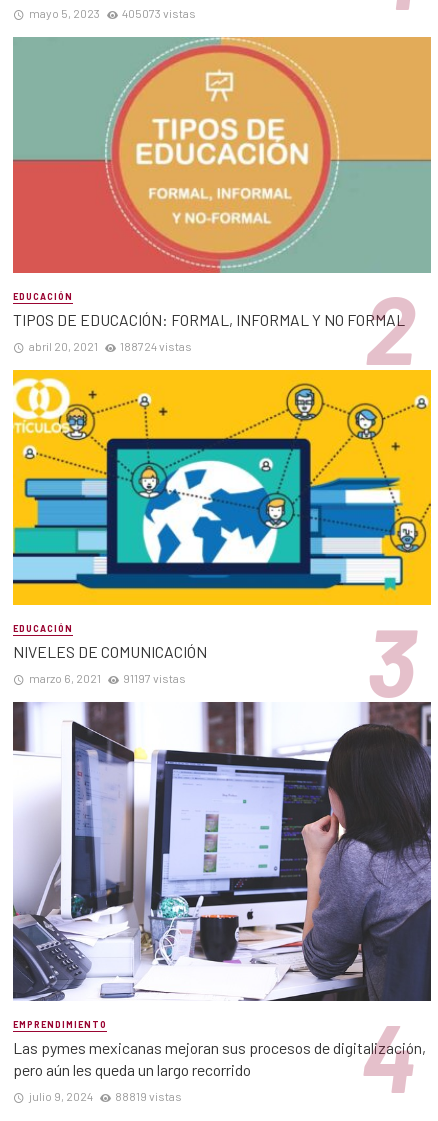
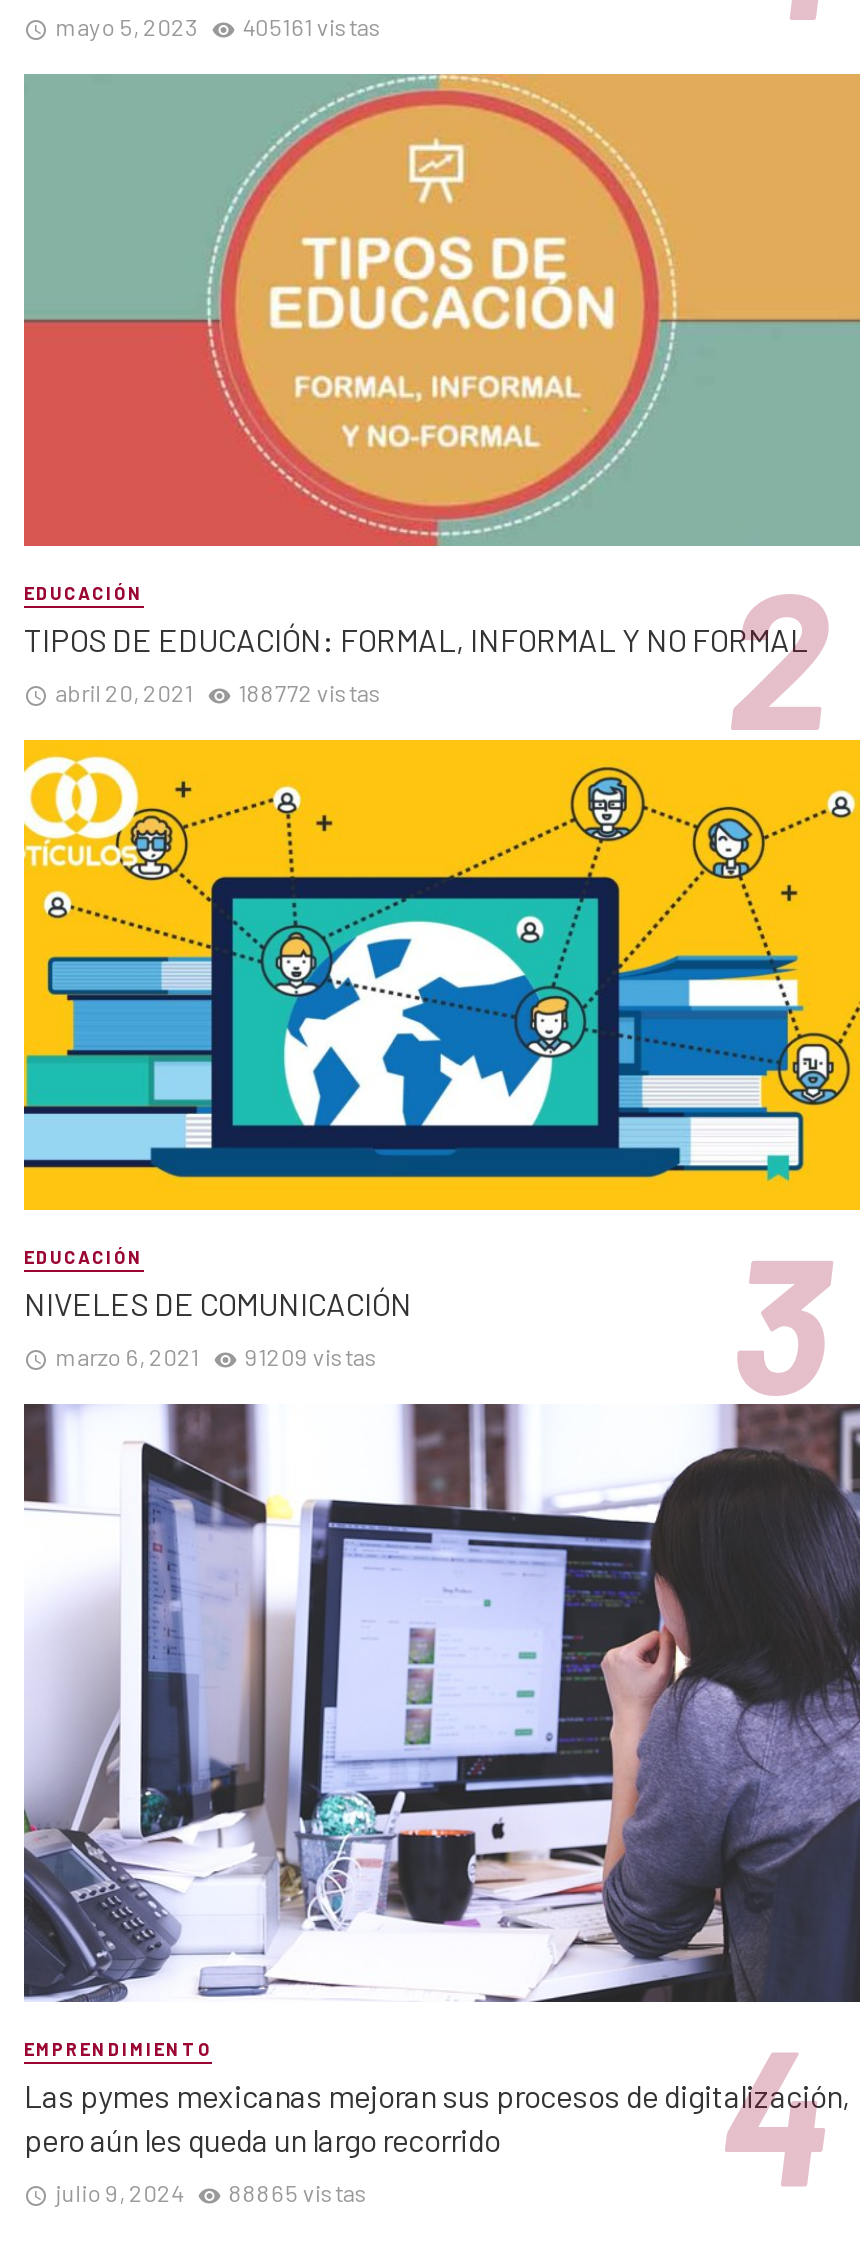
[29,6,196,20] mayo 5, 2023 405073 vistas -> [55,13,383,41] mayo 5, 2023 405161 vistas
[29,339,192,353] abril 20, 2021 188724 vistas -> [55,678,383,706] abril 20, 2021 188772 vistas
[29,671,186,685] marzo 6, 2021 91197 vistas -> [55,1343,379,1371] marzo 6, 2021 91209 vistas
[29,1089,182,1103] julio 9, 2024 88819 vistas -> [55,2178,369,2206] julio 9, 2024 88865 vistas

